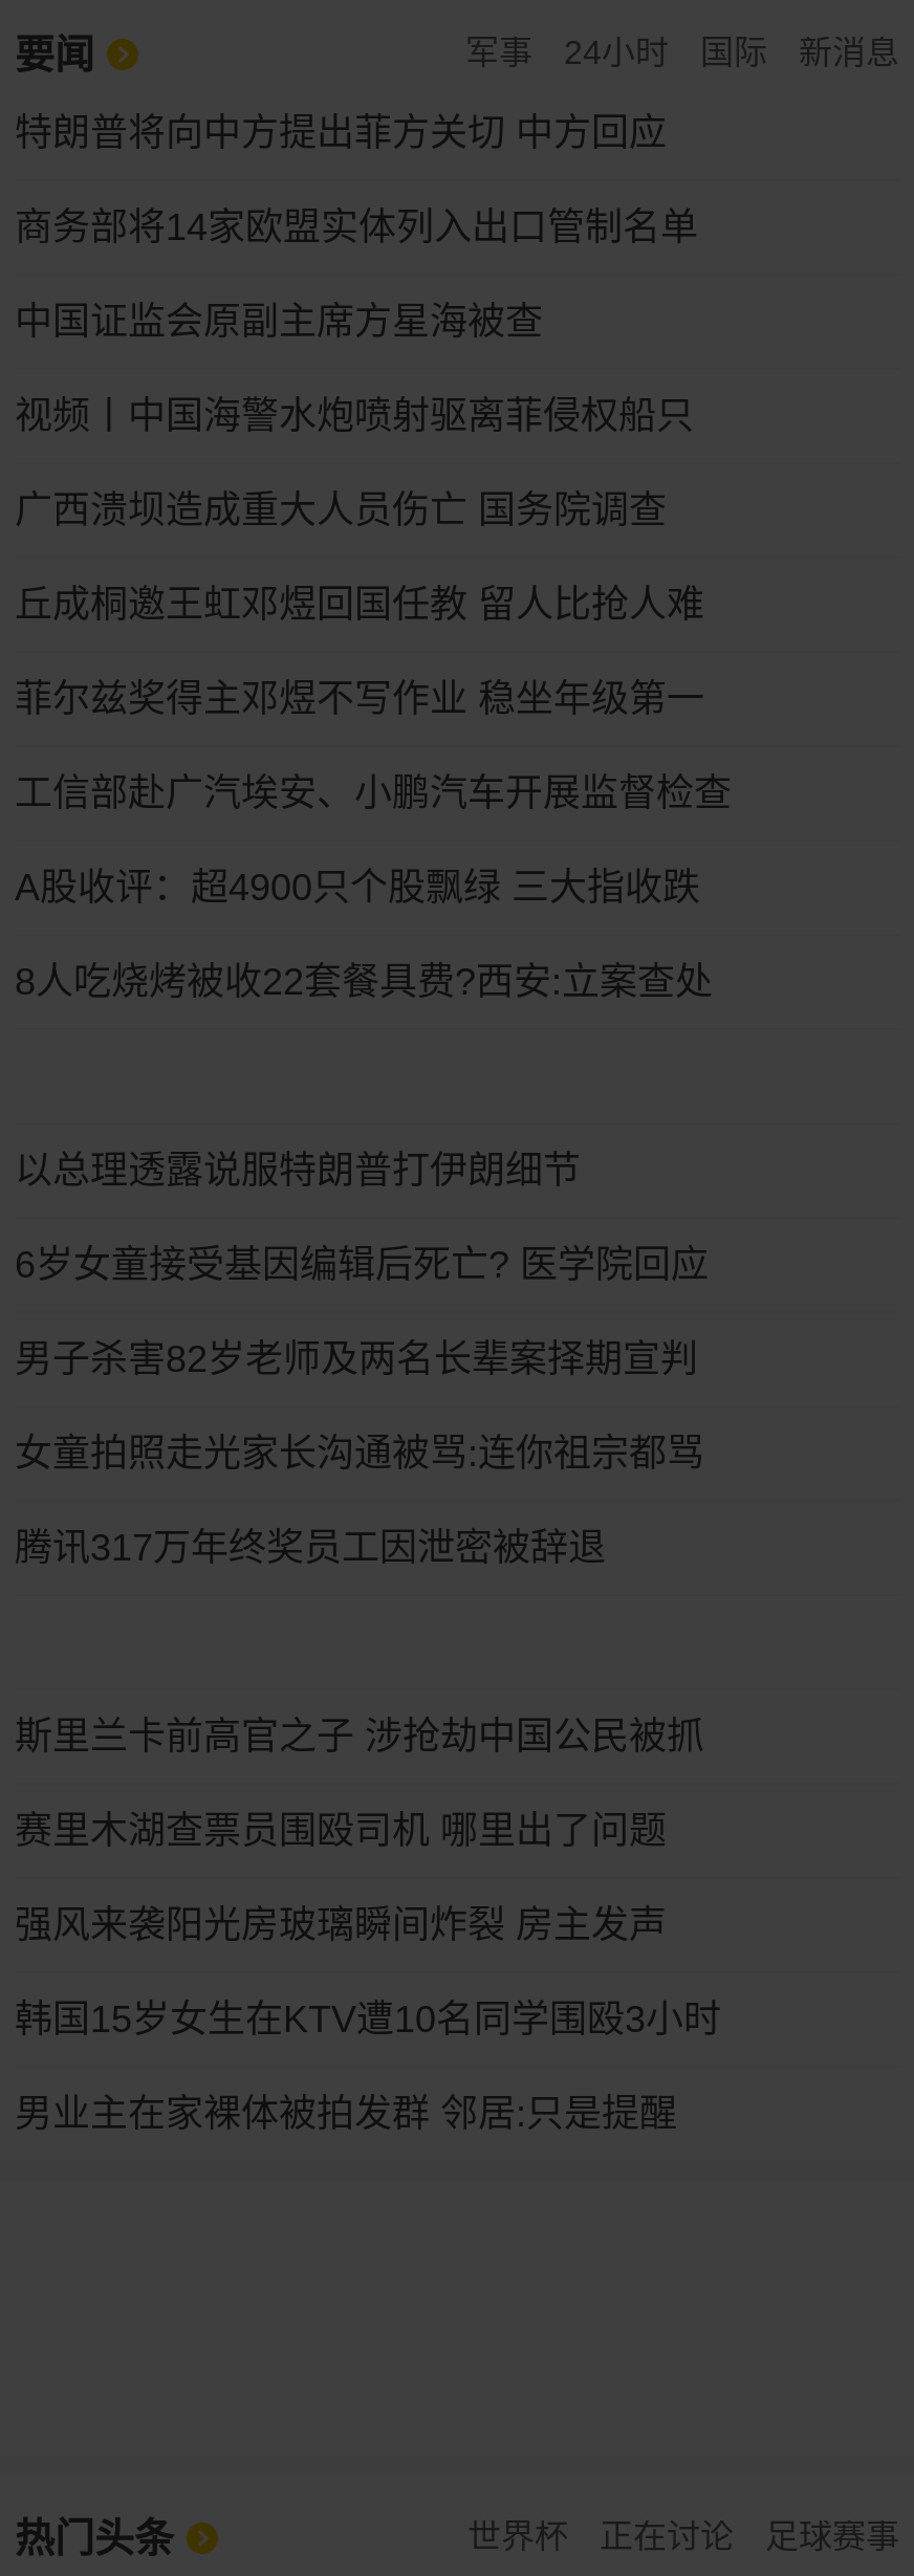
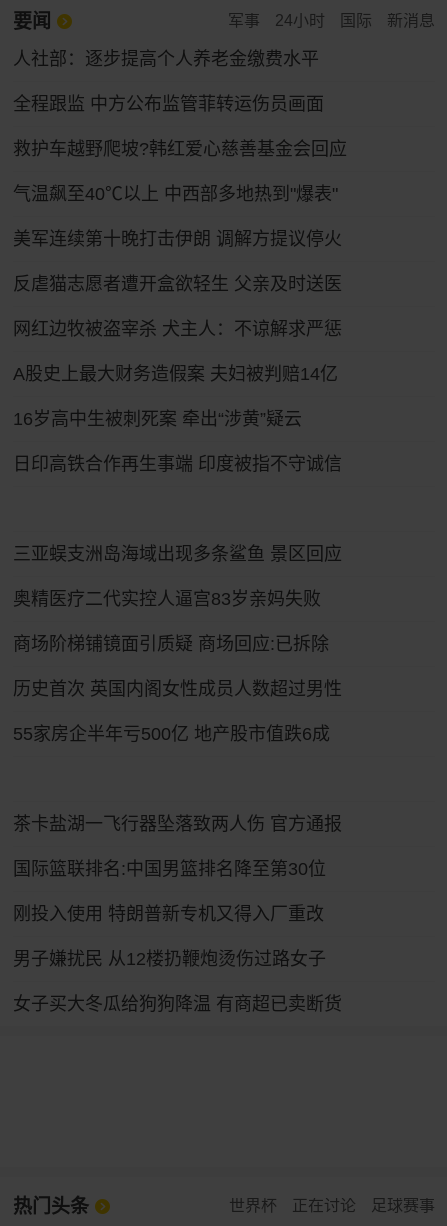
[15,112,667,154] 特朗普将向中方提出菲方关切 中方回应 -> [13,49,319,69] 人社部：逐步提高个人养老金缴费水平
[15,206,698,248] 商务部将14家欧盟实体列入出口管制名单 -> [13,94,324,114] 全程跟监 中方公布监管菲转运伤员画面
[15,301,543,343] 中国证监会原副主席方星海被查 -> [13,139,347,159] 救护车越野爬坡?韩红爱心慈善基金会回应
[15,395,694,437] 视频丨中国海警水炮喷射驱离菲侵权船只 -> [13,184,338,204] 气温飙至40℃以上 中西部多地热到"爆表"
[15,489,667,531] 广西溃坝造成重大人员伤亡 国务院调查 -> [13,229,342,249] 美军连续第十晚打击伊朗 调解方提议停火
[15,584,704,626] 丘成桐邀王虹邓煜回国任教 留人比抢人难 -> [13,274,342,294] 反虐猫志愿者遭开盒欲轻生 父亲及时送医
[15,678,704,720] 菲尔兹奖得主邓煜不写作业 稳坐年级第一 -> [13,319,342,339] 网红边牧被盗宰杀 犬主人：不谅解求严惩
[15,772,732,814] 工信部赴广汽埃安、小鹏汽车开展监督检查 -> [13,364,338,384] A股史上最大财务造假案 夫妇被判赔14亿
[15,867,700,909] A股收评：超4900只个股飘绿 三大指收跌 -> [13,409,302,429] 16岁高中生被刺死案 牵出“涉黄”疑云
[15,961,713,1003] 8人吃烧烤被收22套餐具费?西安:立案查处 -> [13,454,342,474] 日印高铁合作再生事端 印度被指不守诚信
[15,1150,581,1192] 以总理透露说服特朗普打伊朗细节 -> [13,544,342,564] 三亚蜈支洲岛海域出现多条鲨鱼 景区回应
[15,1244,709,1286] 6岁女童接受基因编辑后死亡? 医学院回应 -> [13,589,321,609] 奥精医疗二代实控人逼宫83岁亲妈失败
[15,1338,698,1380] 男子杀害82岁老师及两名长辈案择期宣判 -> [13,634,329,654] 商场阶梯铺镜面引质疑 商场回应:已拆除
[15,1433,704,1475] 女童拍照走光家长沟通被骂:连你祖宗都骂 -> [13,679,342,699] 历史首次 英国内阁女性成员人数超过男性
[15,1527,606,1569] 腾讯317万年终奖员工因泄密被辞退 -> [13,724,330,744] 55家房企半年亏500亿 地产股市值跌6成
[15,1716,704,1758] 斯里兰卡前高官之子 涉抢劫中国公民被抓 -> [13,814,342,834] 茶卡盐湖一飞行器坠落致两人伤 官方通报
[15,1810,667,1852] 赛里木湖查票员围殴司机 哪里出了问题 -> [13,859,326,879] 国际篮联排名:中国男篮排名降至第30位
[15,1904,667,1946] 强风来袭阳光房玻璃瞬间炸裂 房主发声 -> [13,904,324,924] 刚投入使用 特朗普新专机又得入厂重改
[15,1999,721,2040] 韩国15岁女生在KTV遭10名同学围殴3小时 -> [13,949,326,969] 男子嫌扰民 从12楼扔鞭炮烫伤过路女子
[15,2093,677,2135] 男业主在家裸体被拍发群 邻居:只是提醒 -> [13,994,342,1014] 女子买大冬瓜给狗狗降温 有商超已卖断货

